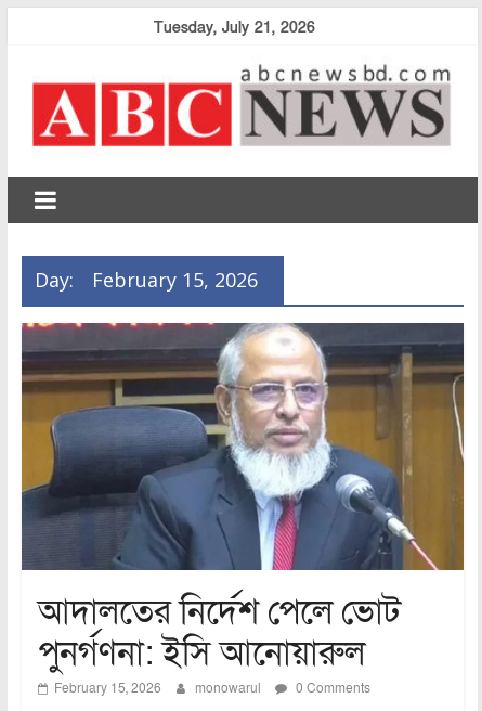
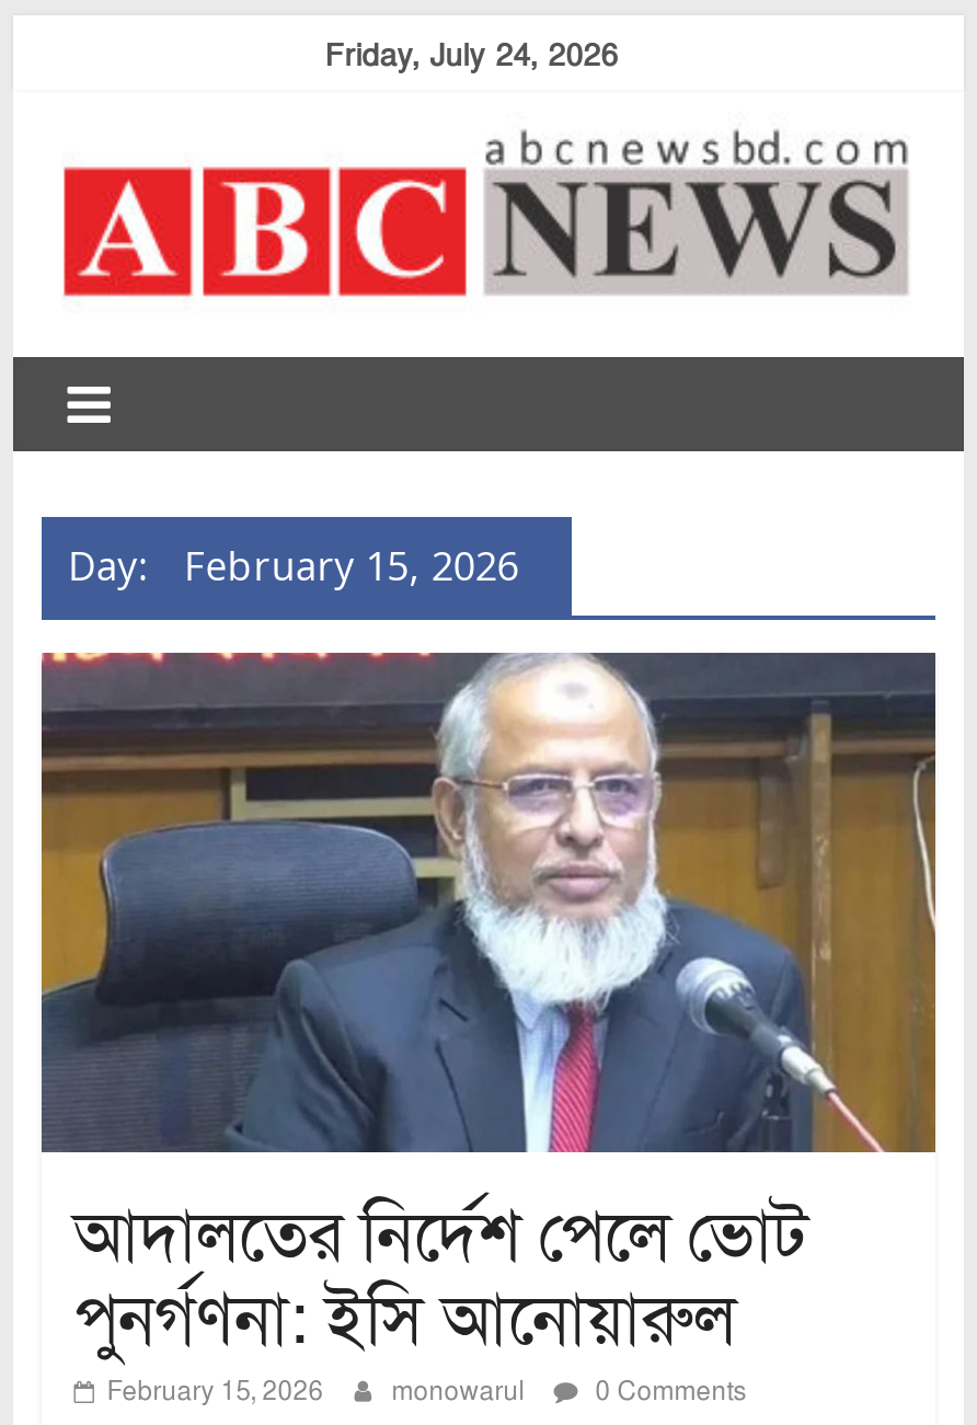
[154,17,315,38] Tuesday, July 21, 2026 -> [325,35,619,77] Friday, July 24, 2026

